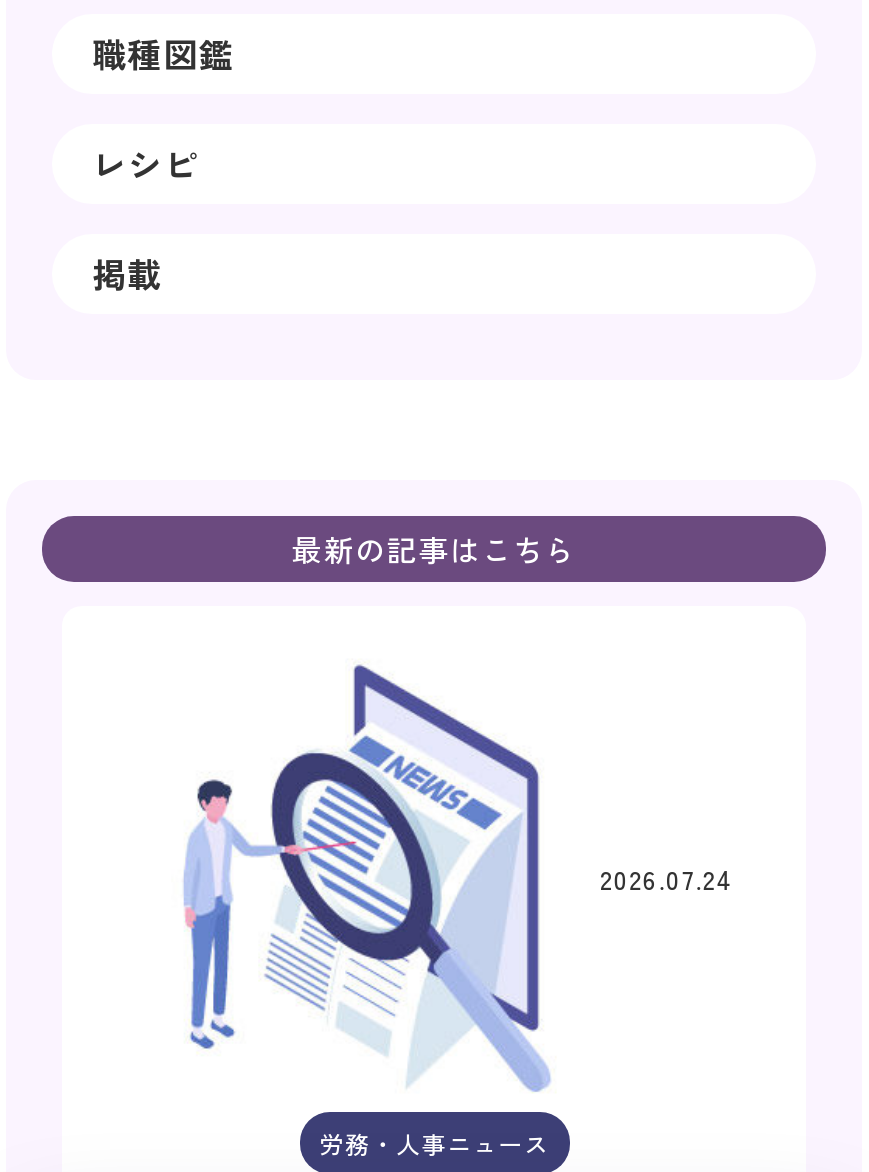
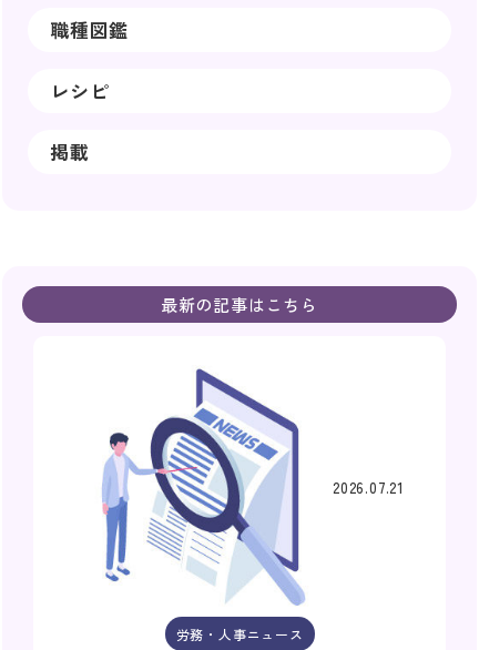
[600,860,734,898] 2026.07.24 -> [333,477,405,498] 2026.07.21

